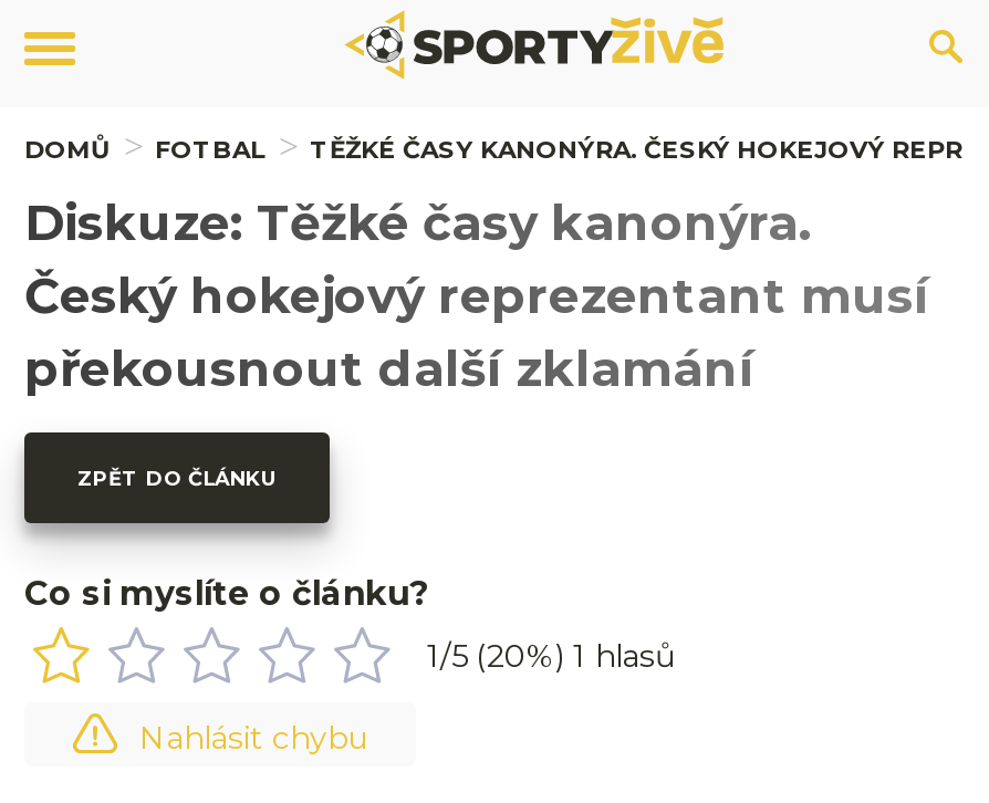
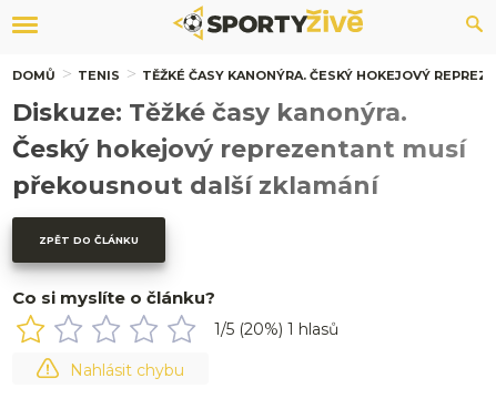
[155,134,266,165] FOTBAL -> [78,68,120,83] TENIS

